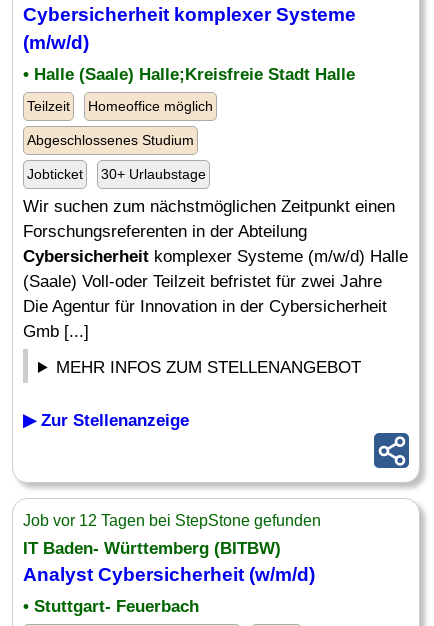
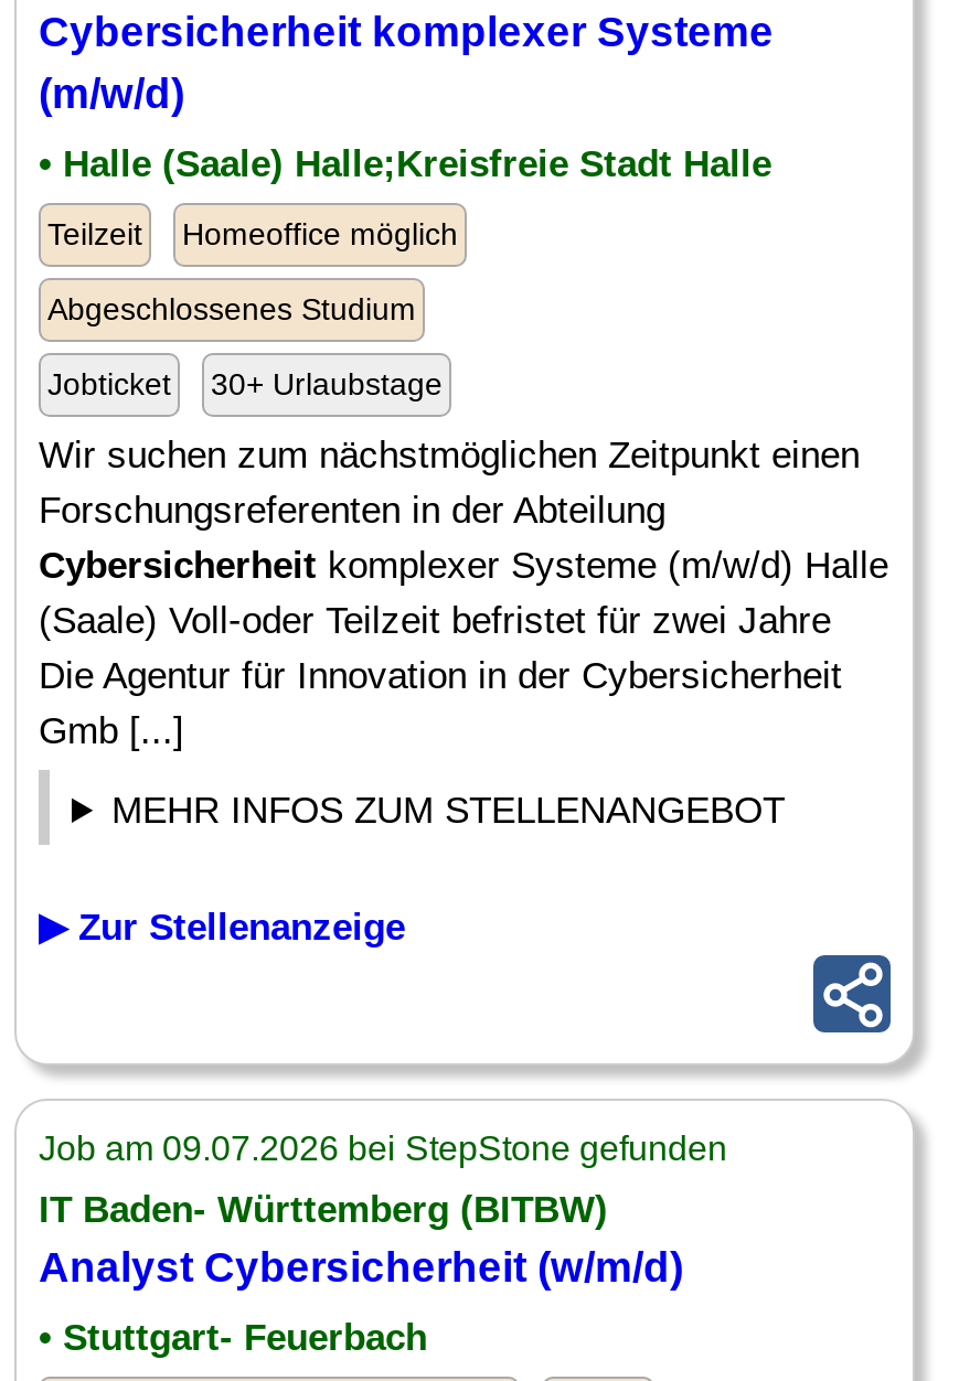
[23,512,321,529] Job vor 12 Tagen bei StepStone gefunden -> [39,1130,727,1167] Job am 09.07.2026 bei StepStone gefunden

